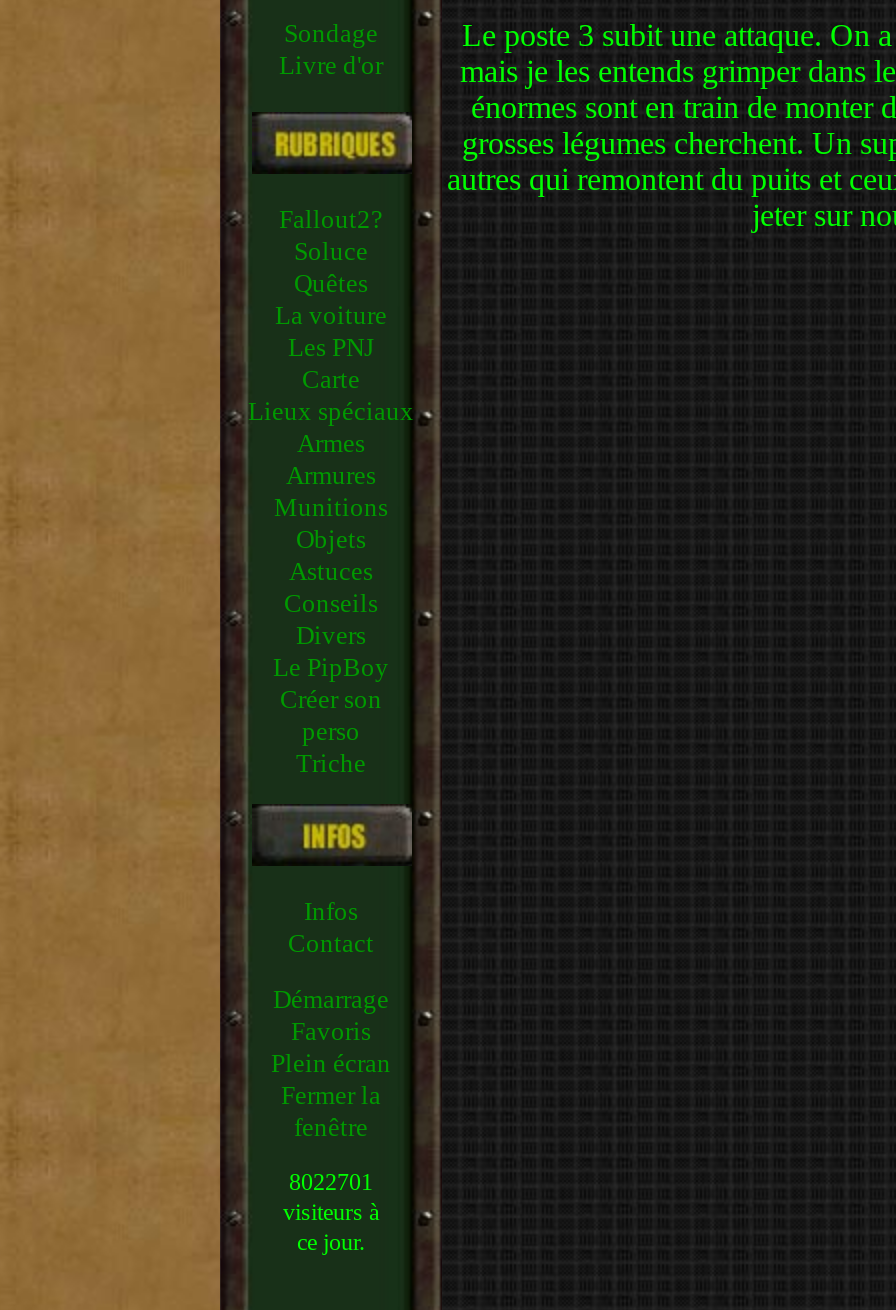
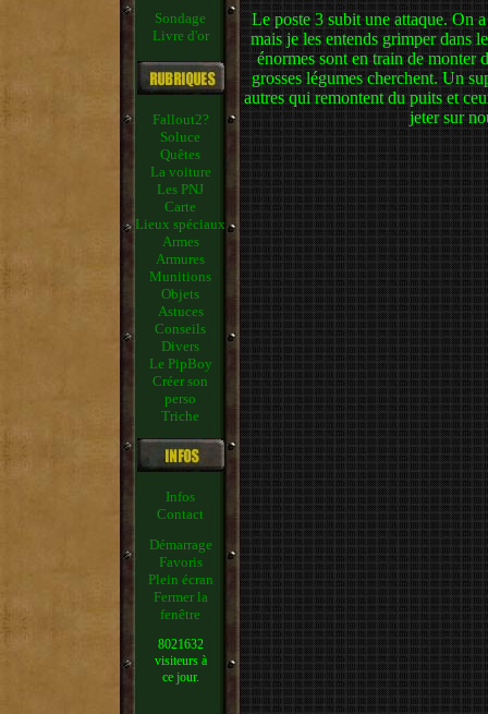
[289,1168,373,1196] 8022701 -> [157,637,203,652] 8021632

